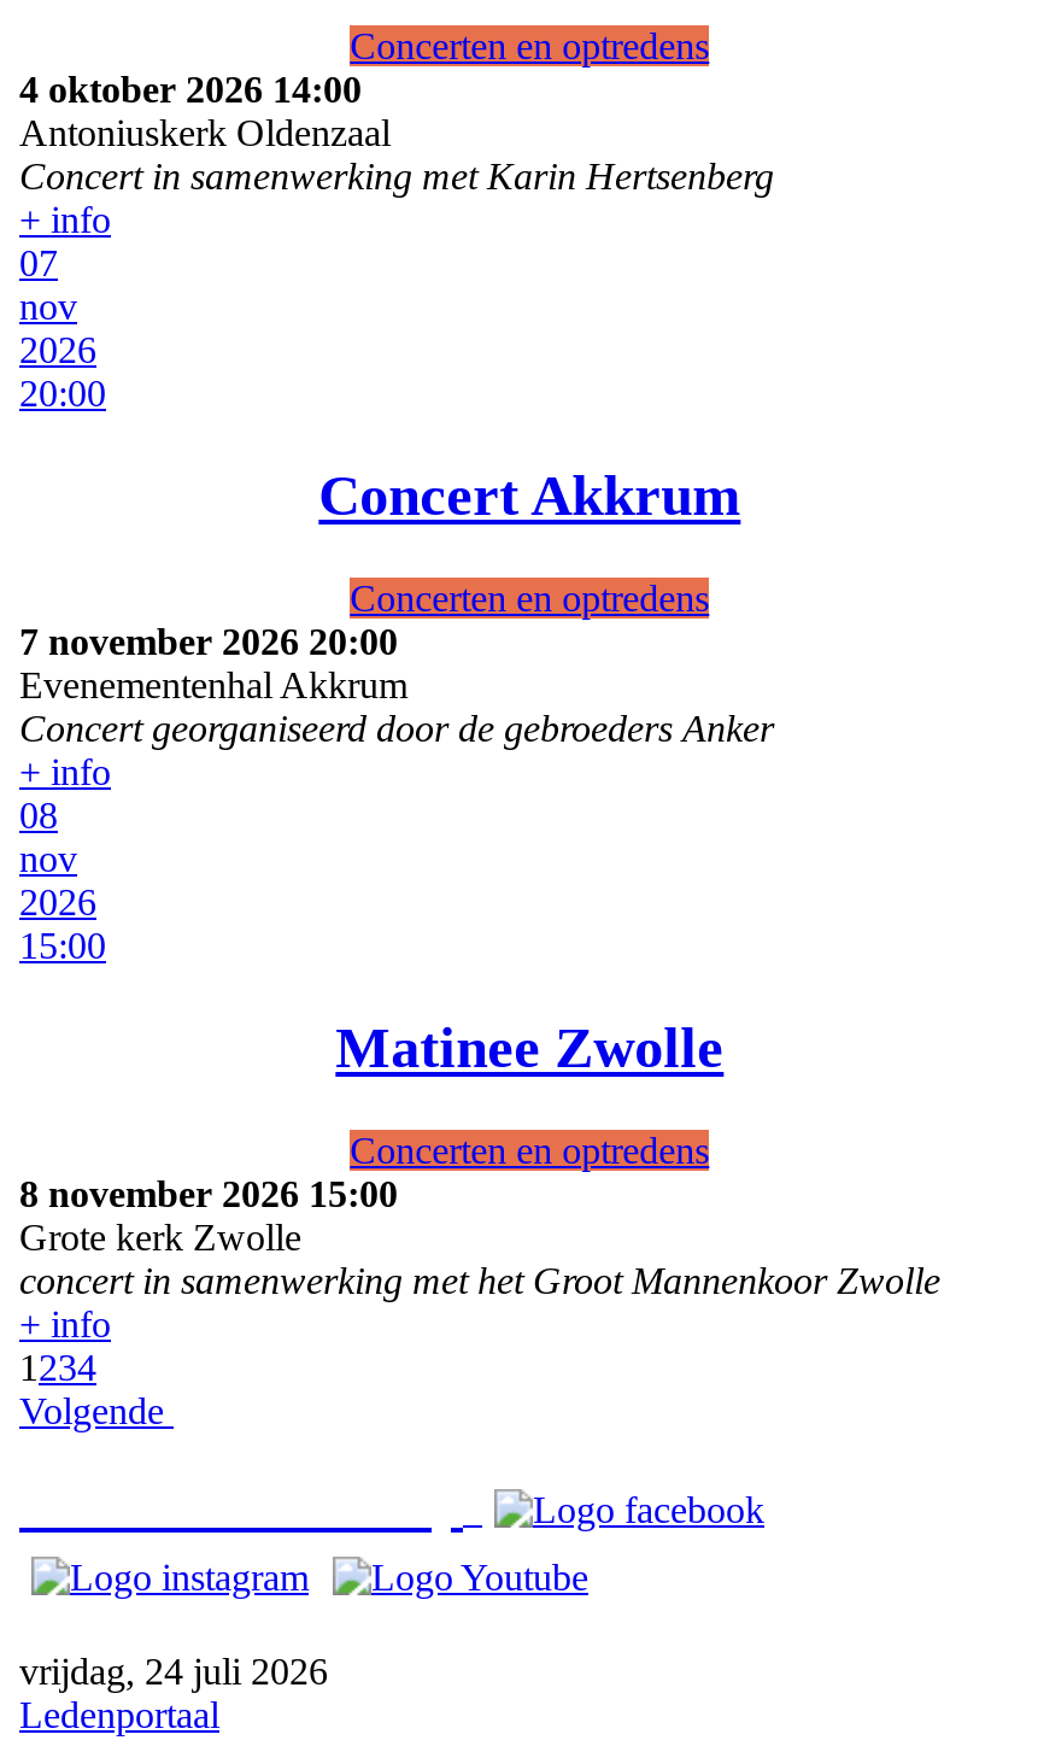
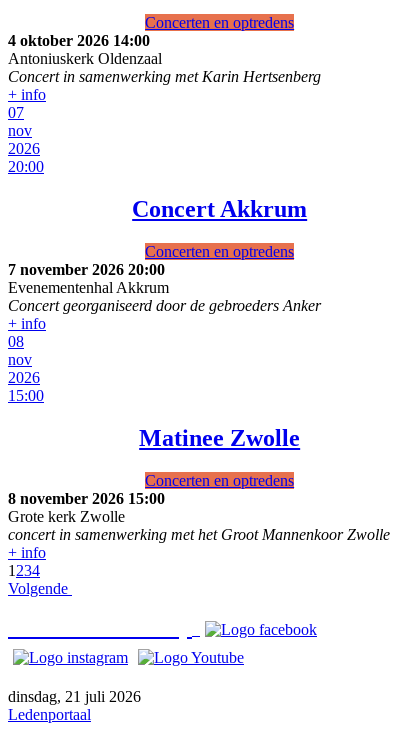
[19,1650,328,1691] vrijdag, 24 juli 2026 -> [8,688,141,705] dinsdag, 21 juli 2026

